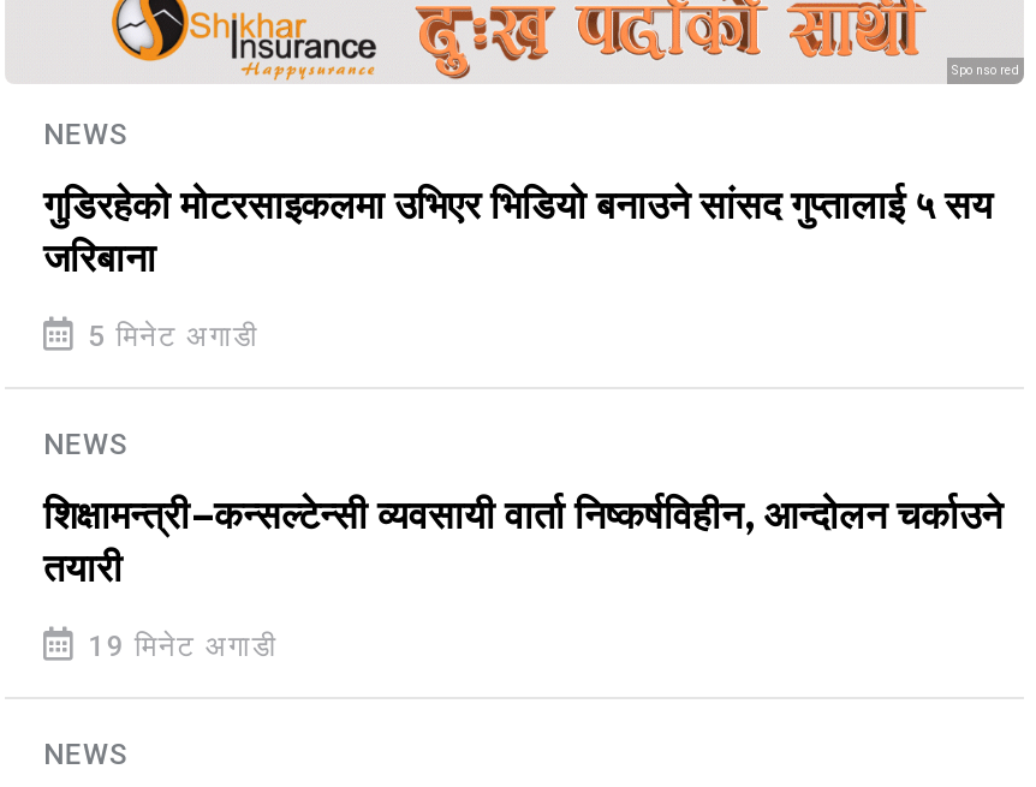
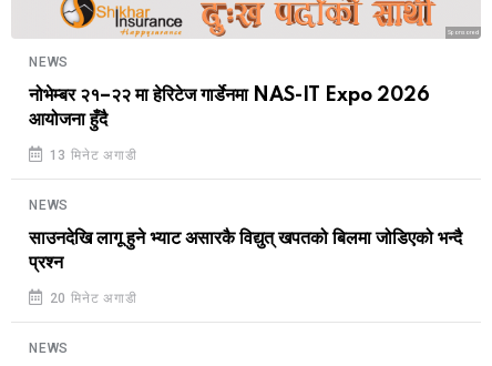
[43,185,993,281] गुडिरहेको मोटरसाइकलमा उभिएर भिडियो बनाउने सांसद गुप्तालाई ५ सय | जरिबाना -> [29,85,430,130] नोभेम्बर २१–२२ मा हेरिटेज गार्डेनमा NAS-IT Expo 2026 | आयोजना हुँदै
[79,319,259,353] 5 मिनेट अगाडी -> [45,147,137,163] 13 मिनेट अगाडी
[43,495,1002,591] शिक्षामन्त्री–कन्सल्टेन्सी व्यवसायी वार्ता निष्कर्षविहीन, आन्दोलन चर्काउने | तयारी -> [29,228,462,273] साउनदेखि लागू हुने भ्याट असारकै विद्युत् खपतको बिलमा जोडिएको भन्दै | प्रश्न
[79,629,278,663] 19 मिनेट अगाडी -> [45,290,137,306] 20 मिनेट अगाडी

